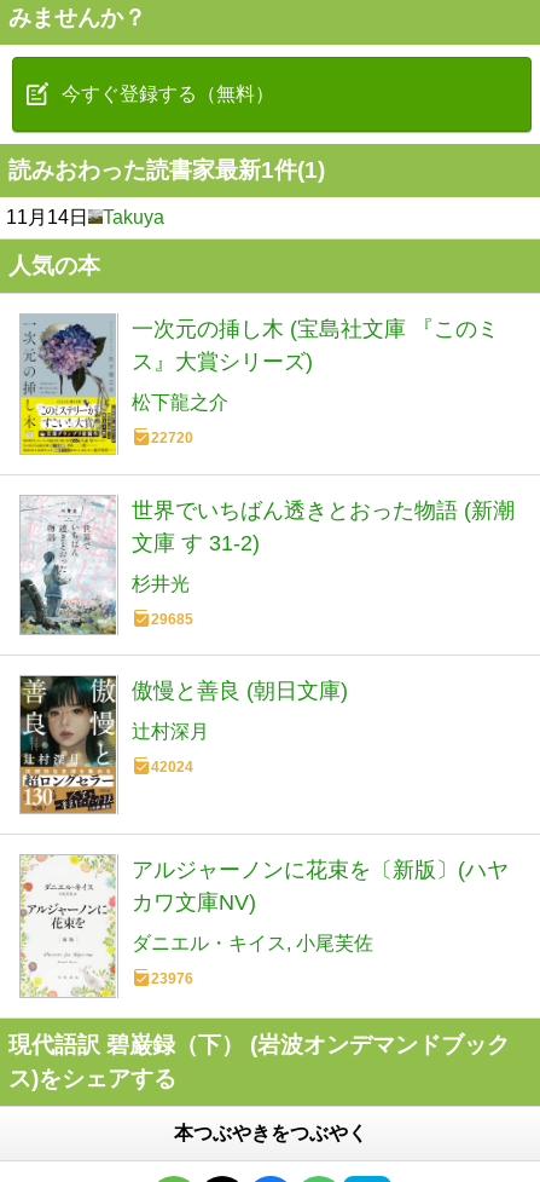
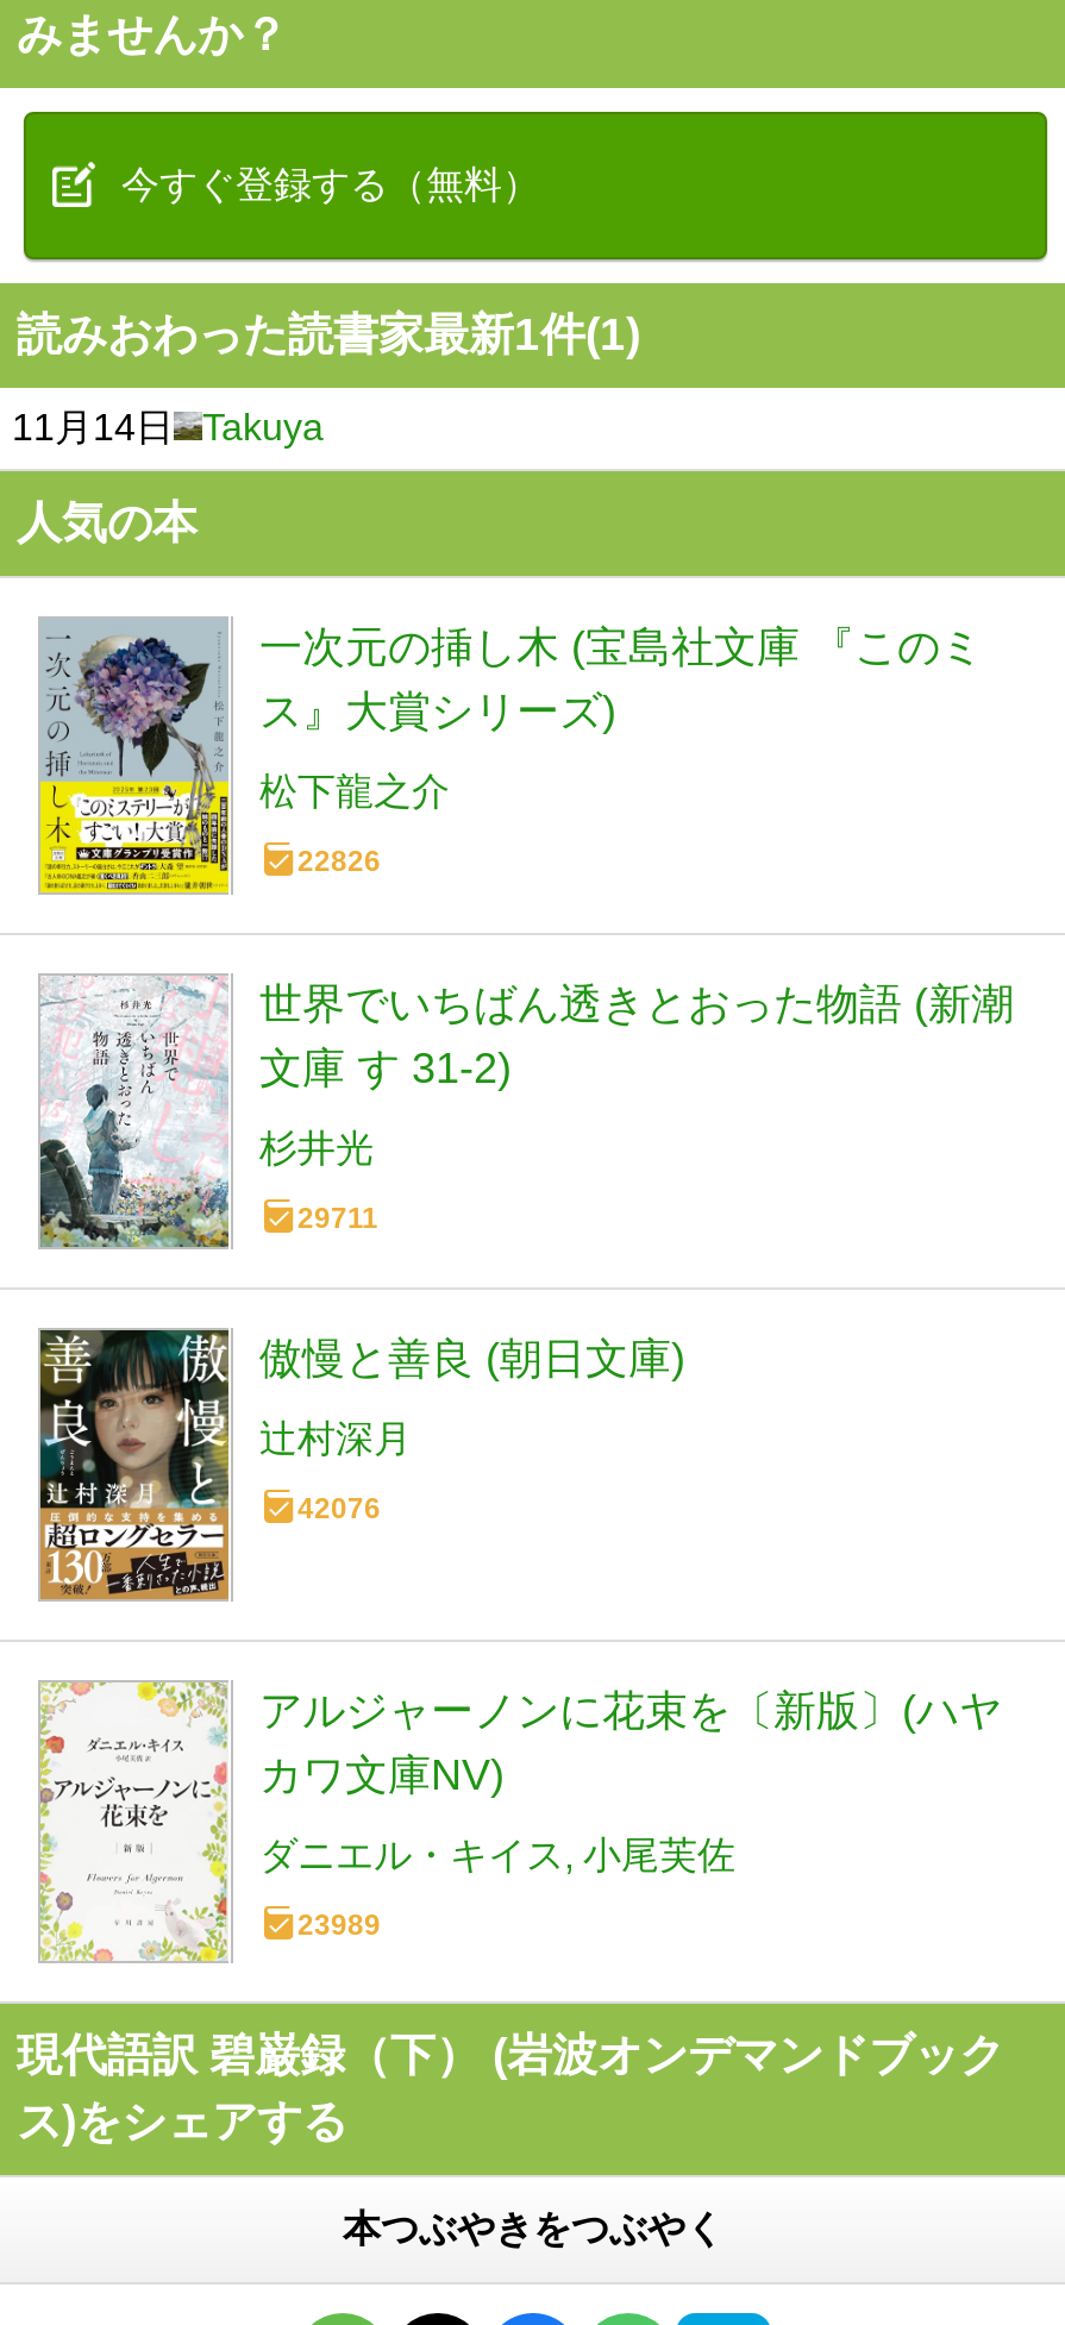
[151,429,193,446] 22720 -> [297,845,381,878] 22826
[151,611,193,628] 29685 -> [297,1202,378,1236] 29711
[151,759,193,776] 42024 -> [297,1493,381,1526] 42076
[151,970,193,987] 23976 -> [297,1908,381,1942] 23989

